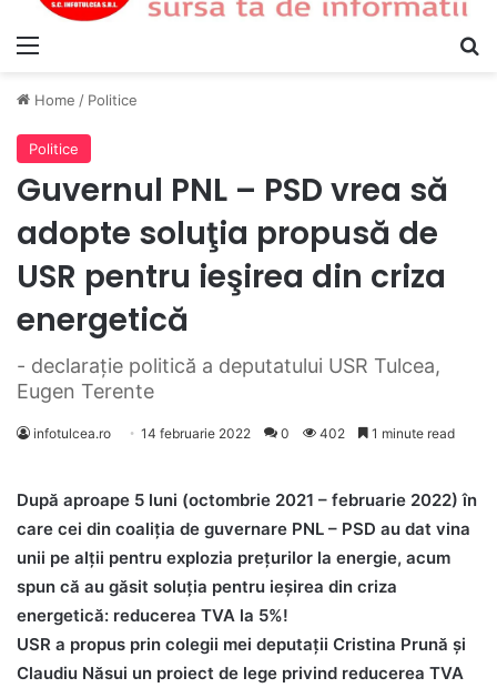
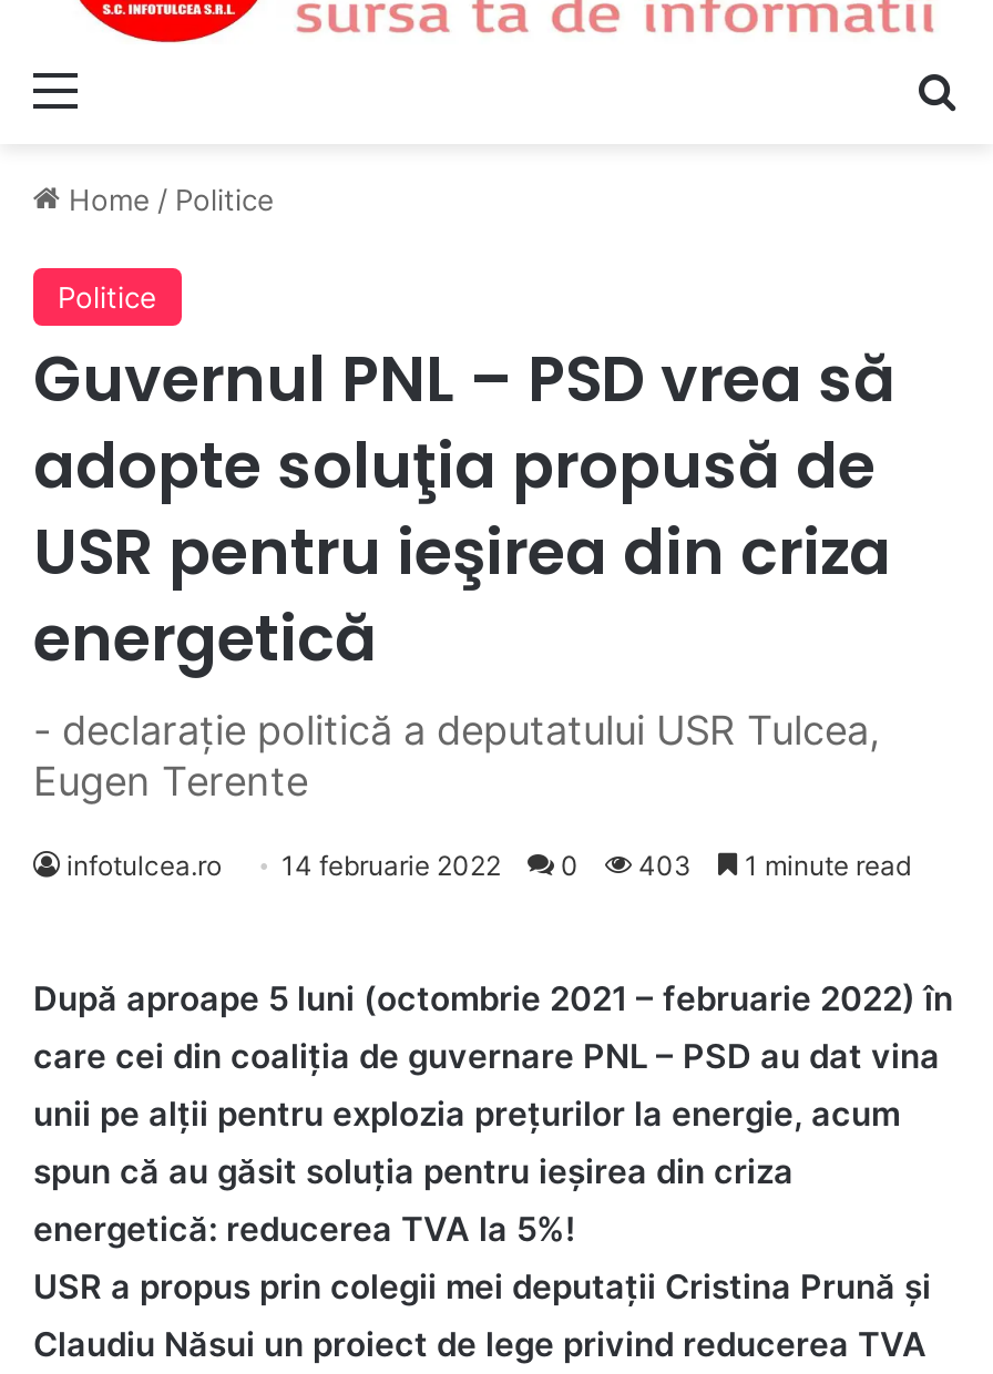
[33,425,455,442] infotulcea.ro 14 februarie 2022 0 402 1 minute read -> [66,849,911,882] infotulcea.ro 14 februarie 2022 0 403 1 minute read

